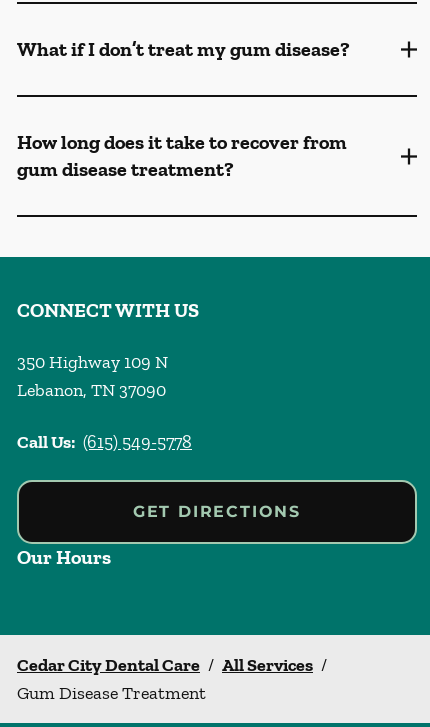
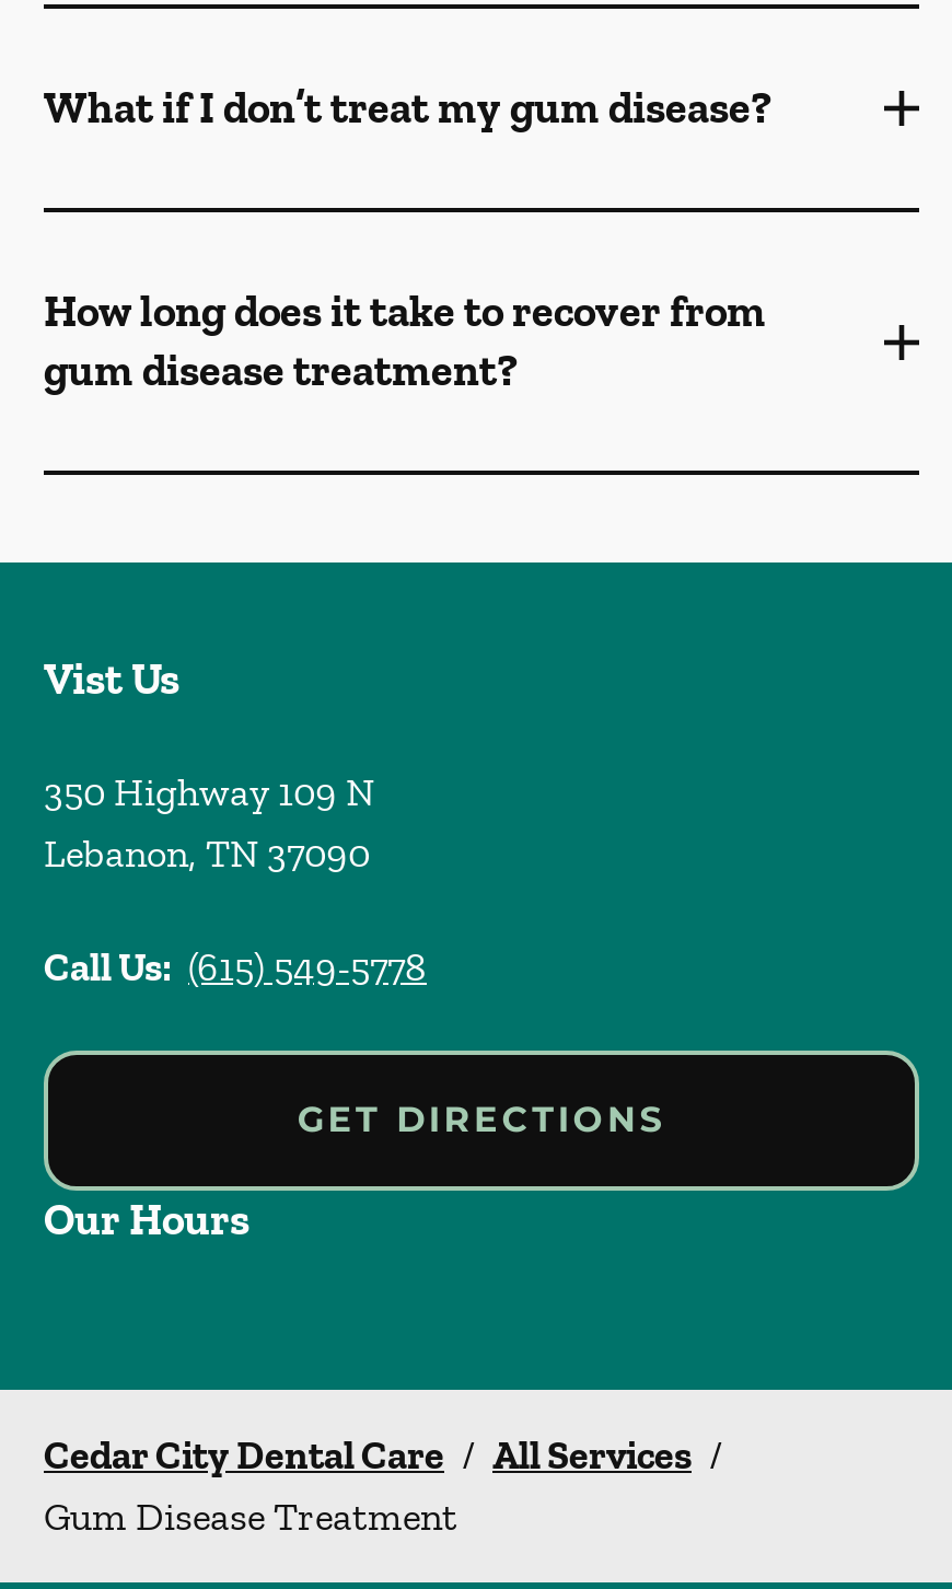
[17,298,199,322] CONNECT WITH US -> [44,652,179,705] Vist Us

